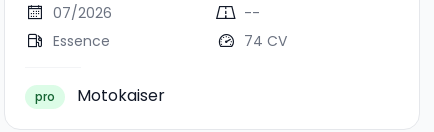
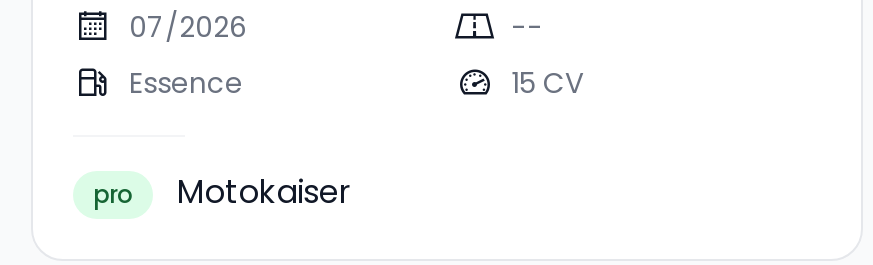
[244,31,287,51] 74 CV -> [511,62,583,102] 15 CV

